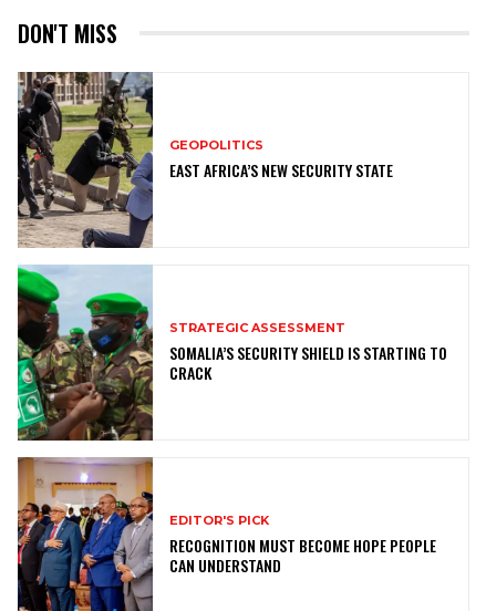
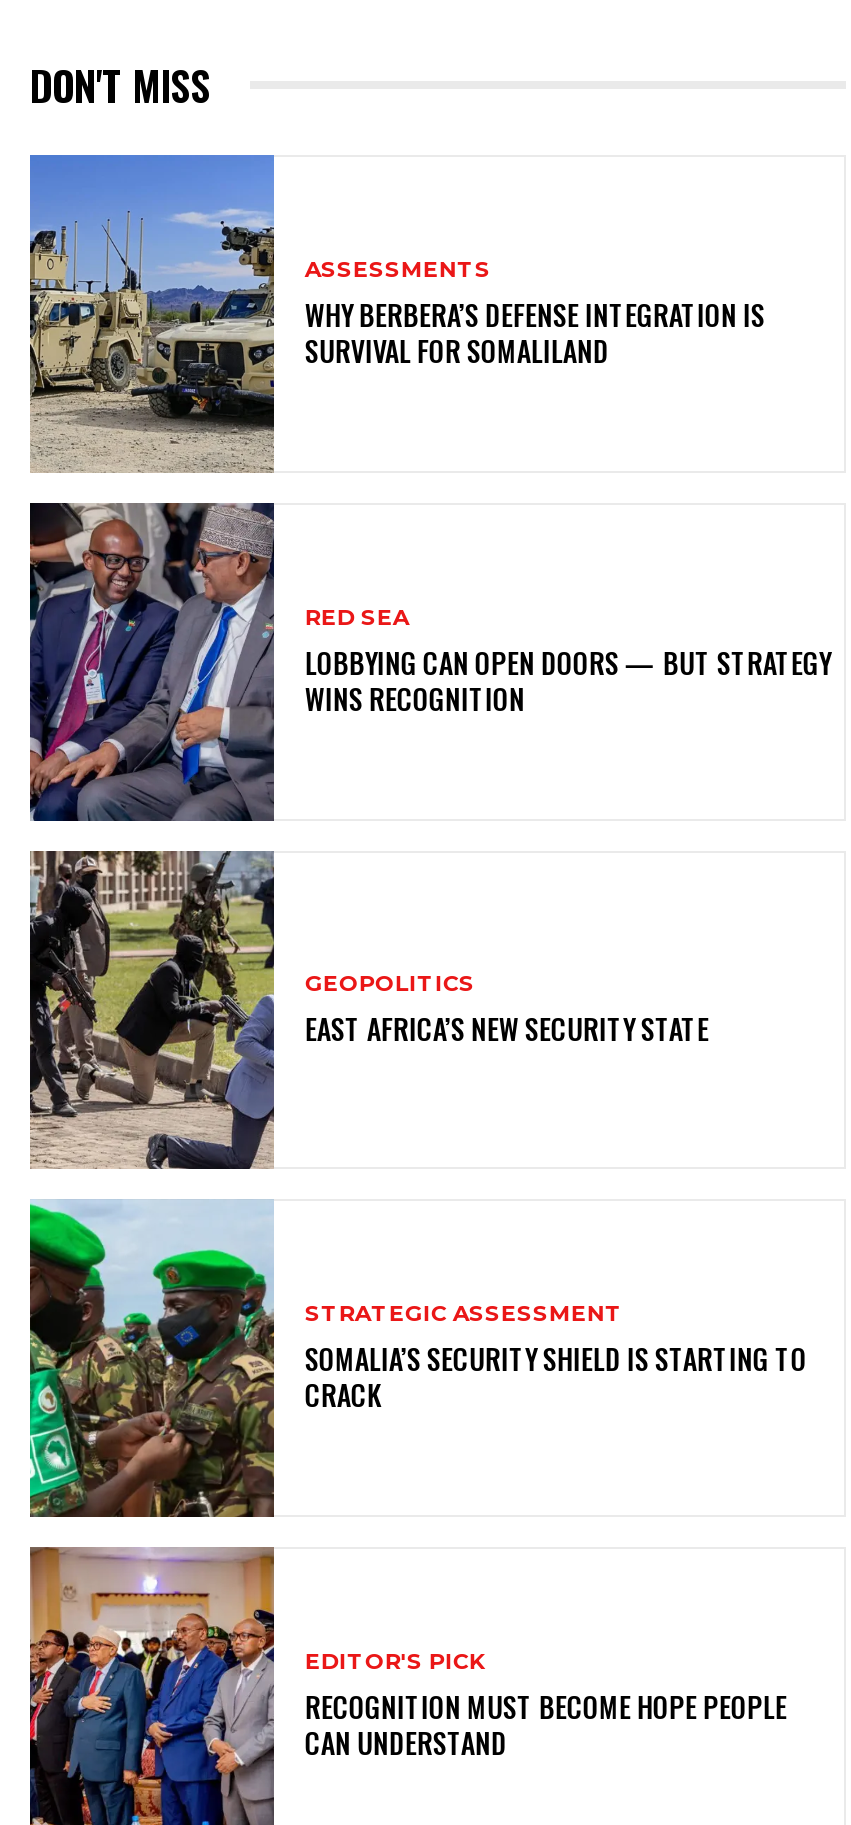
none -> [28,153,765,471] [image] | ASSESSMENTS | WHY BERBERA’S DEFENSE INTEGRATION IS | SURVIVAL FOR SOMALILAND
none -> [28,501,831,823] [image] | RED SEA | LOBBYING CAN OPEN DOORS — BUT STRATEGY | WINS RECOGNITION

